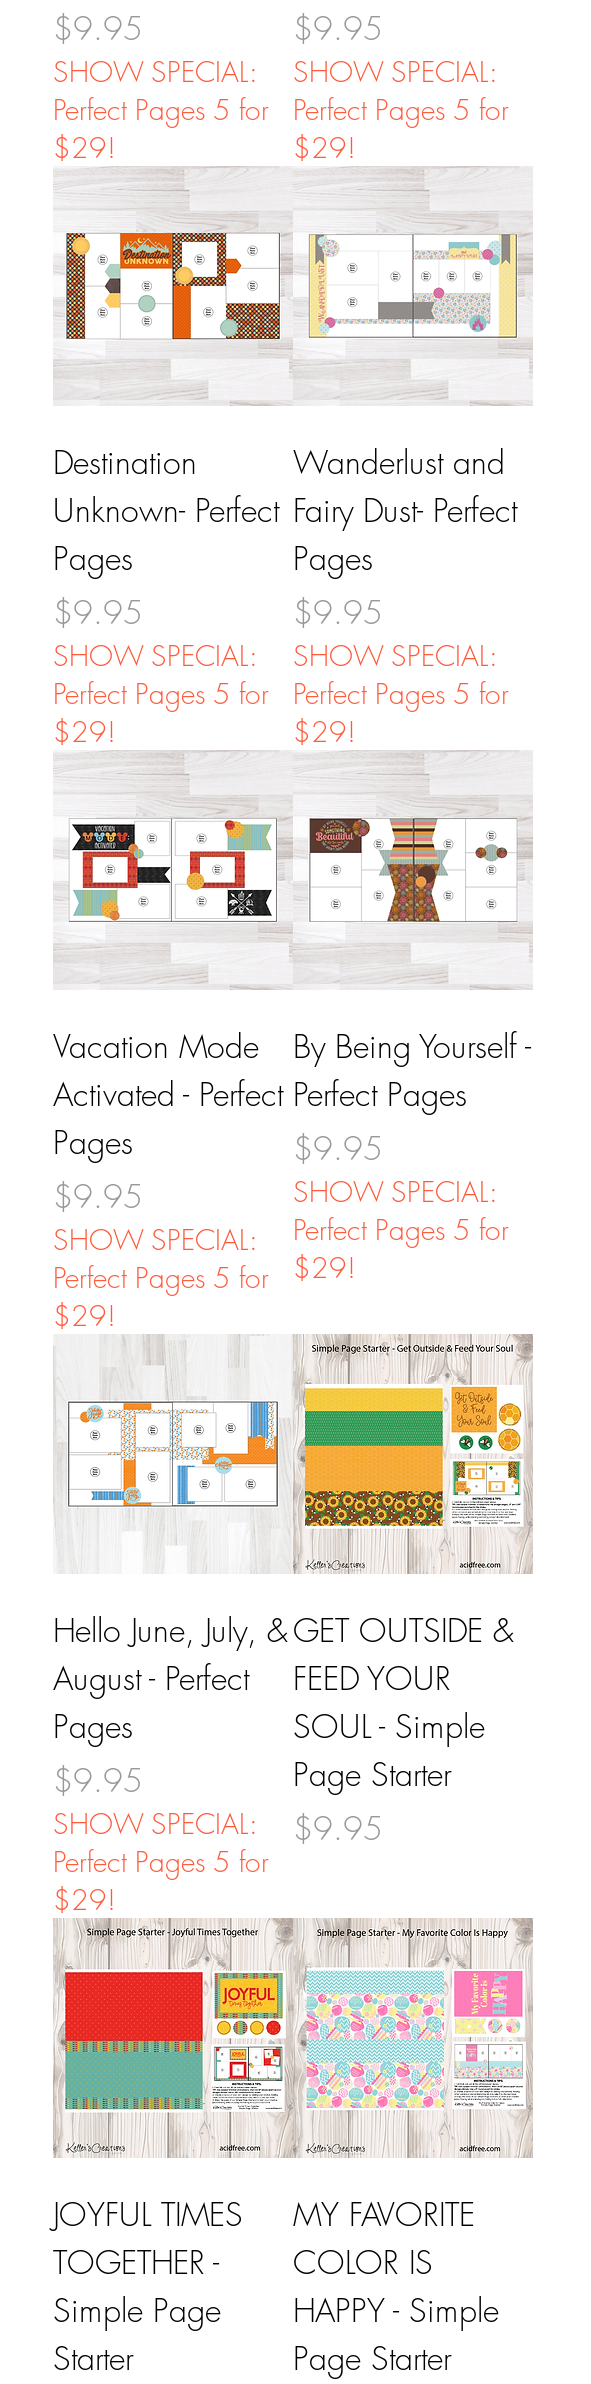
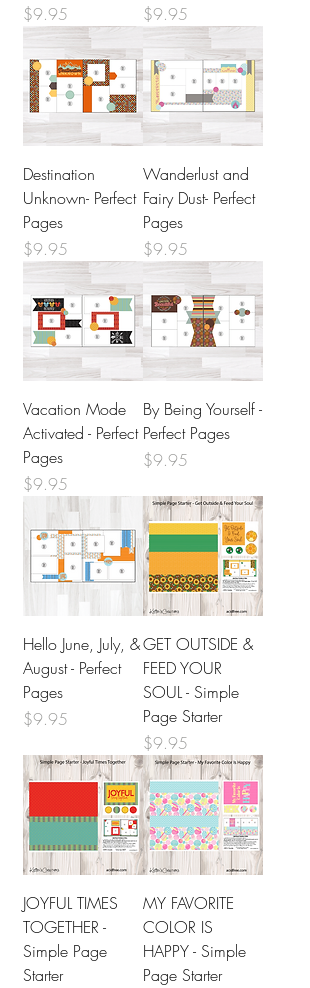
[53,52,269,166] SHOW SPECIAL: | Perfect Pages 5 for | $29! -> none
[293,52,509,166] SHOW SPECIAL: | Perfect Pages 5 for | $29! -> none
[53,636,269,750] SHOW SPECIAL: | Perfect Pages 5 for | $29! -> none
[293,636,509,750] SHOW SPECIAL: | Perfect Pages 5 for | $29! -> none
[293,1172,509,1286] SHOW SPECIAL: | Perfect Pages 5 for | $29! -> none
[53,1220,269,1334] SHOW SPECIAL: | Perfect Pages 5 for | $29! -> none
[53,1804,269,1918] SHOW SPECIAL: | Perfect Pages 5 for | $29! -> none

